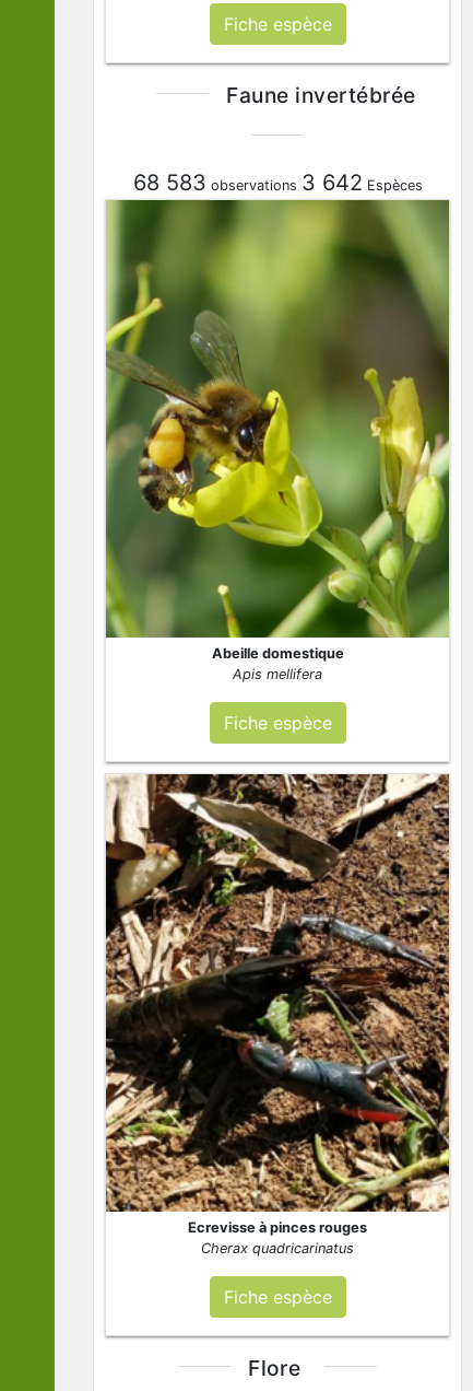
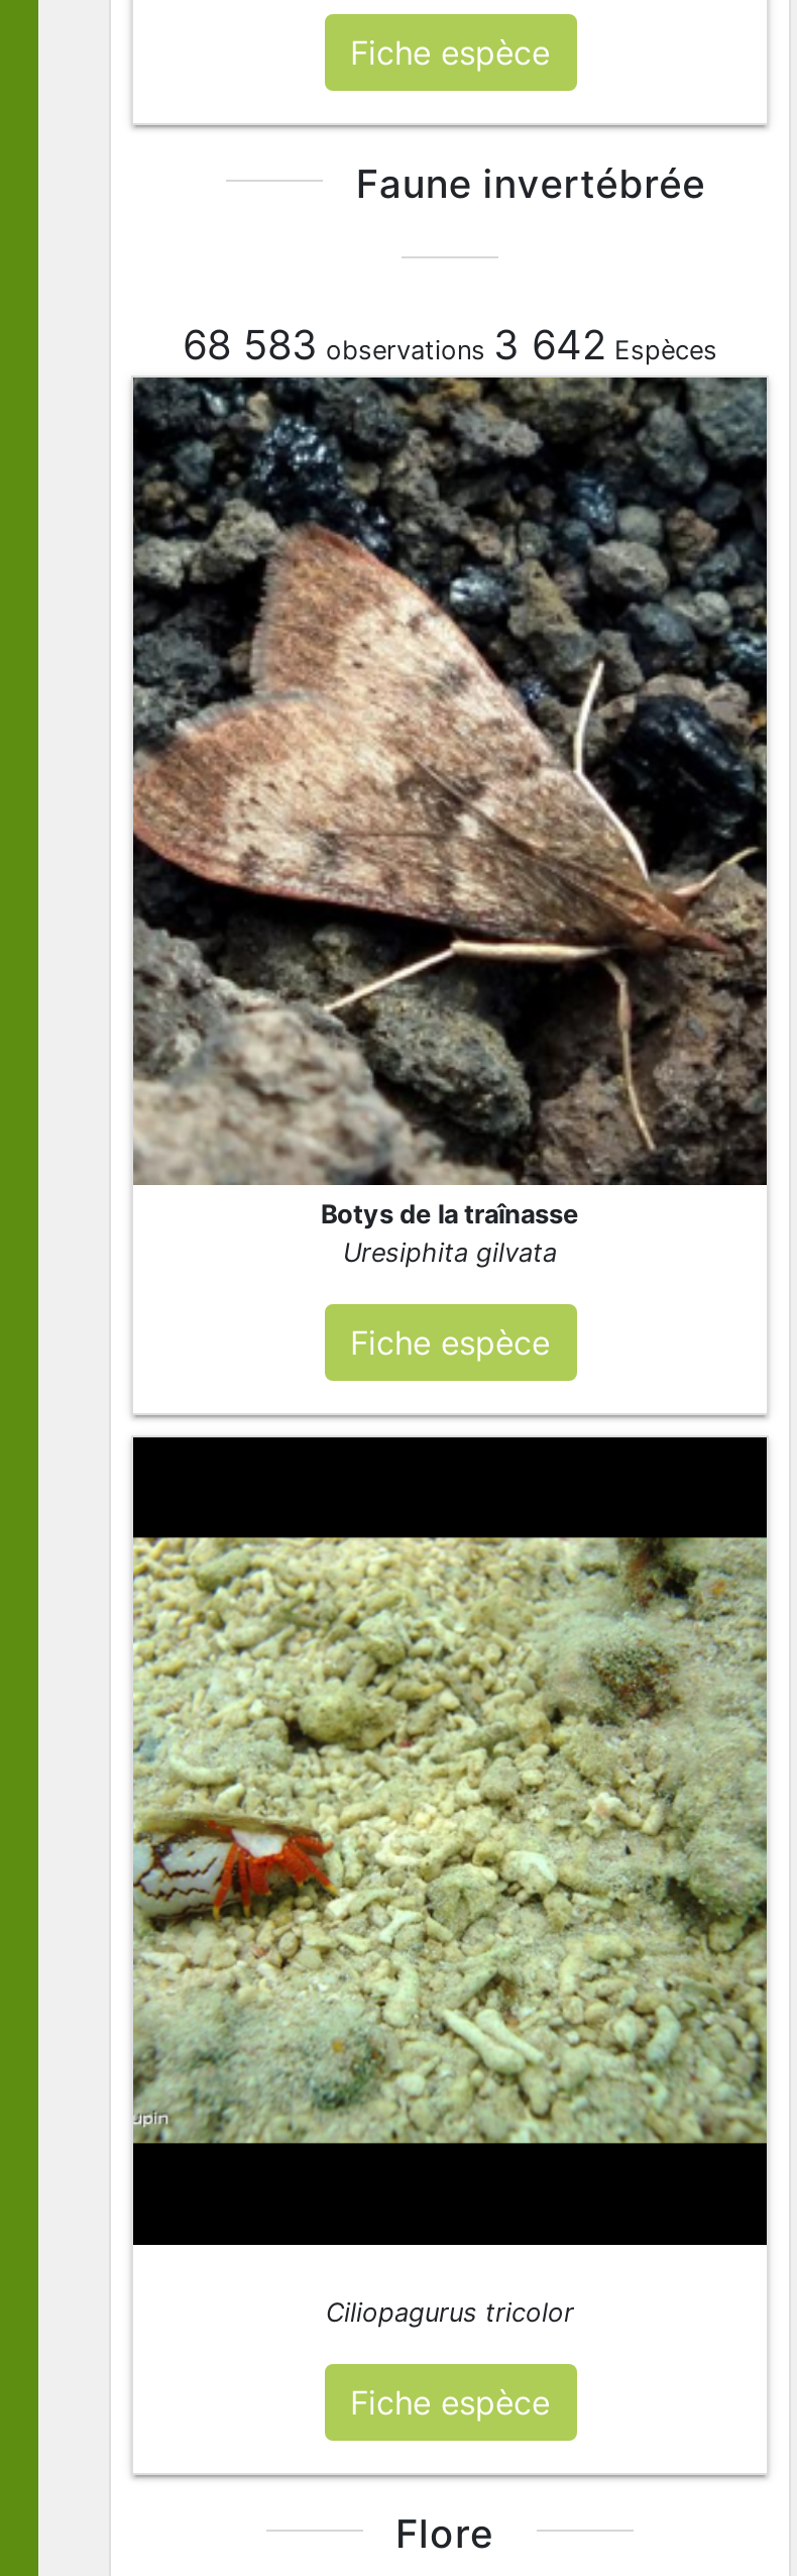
[105,199,450,682] [image] | Abeille domestique | Apis mellifera -> [131,375,769,1268] [image] | Botys de la traînasse | Uresiphita gilvata
[105,773,450,1257] [image] | Ecrevisse à pinces rouges | Cherax quadricarinatus -> [131,1435,769,2328] [image] | Ciliopagurus tricolor

